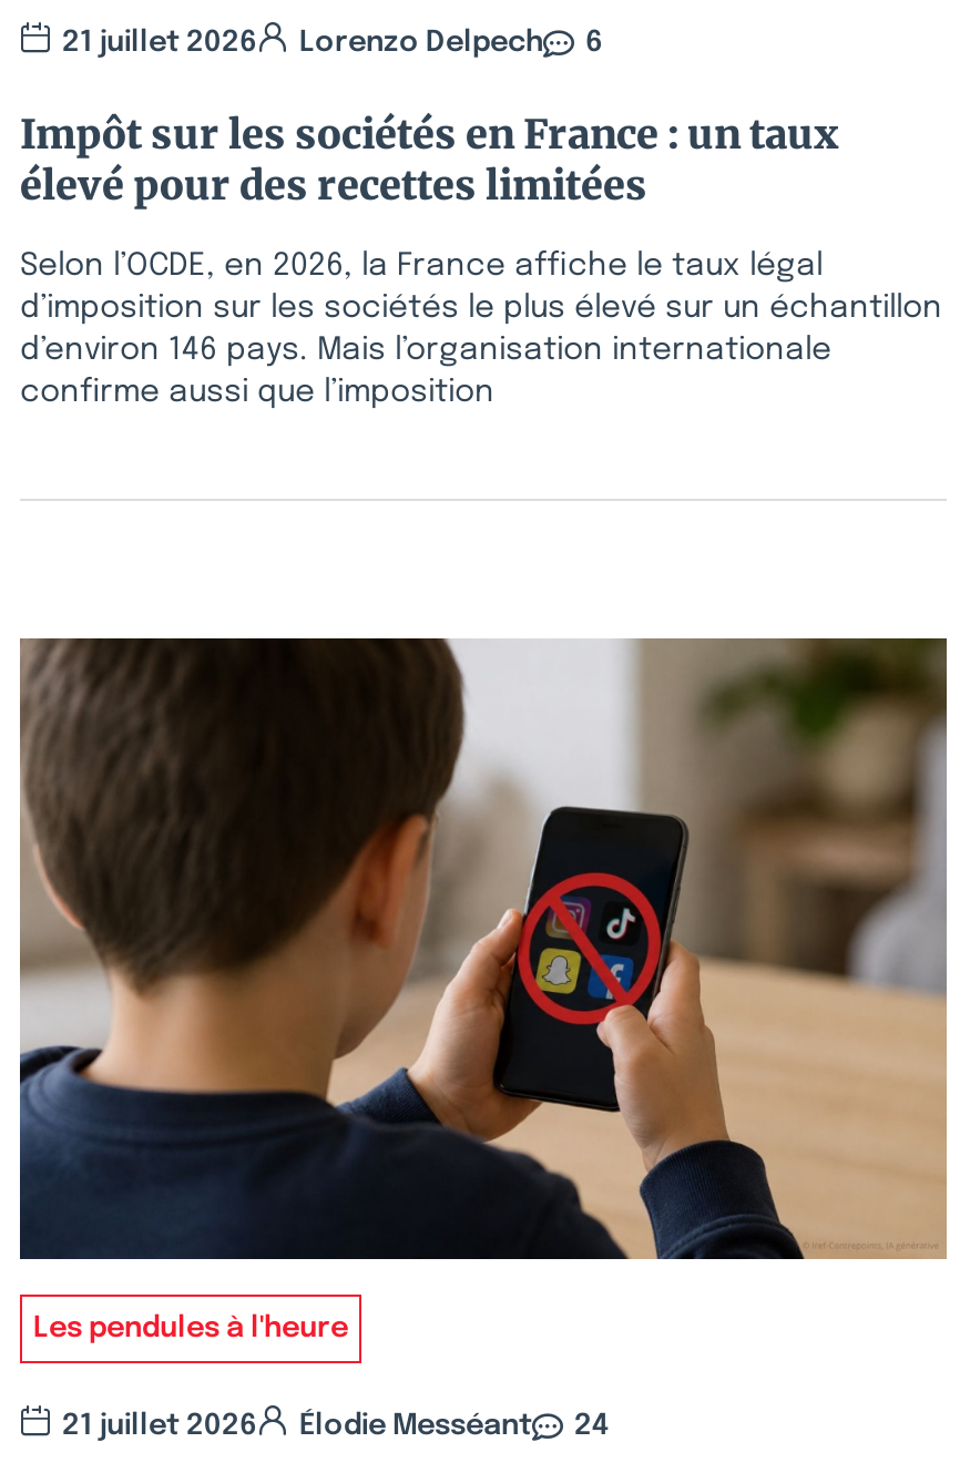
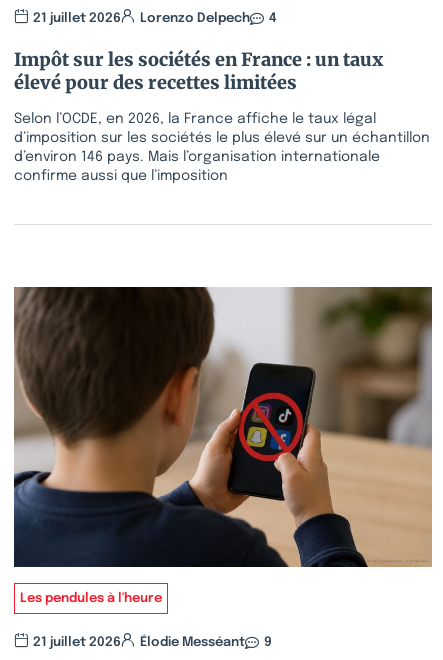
[62,27,603,56] 21 juillet 2026 Lorenzo Delpech 6 -> [33,12,277,25] 21 juillet 2026 Lorenzo Delpech 4
[62,1411,610,1440] 21 juillet 2026 Élodie Messéant 24 -> [33,636,272,649] 21 juillet 2026 Élodie Messéant 9

